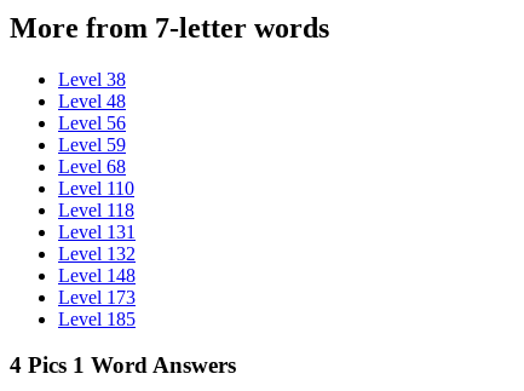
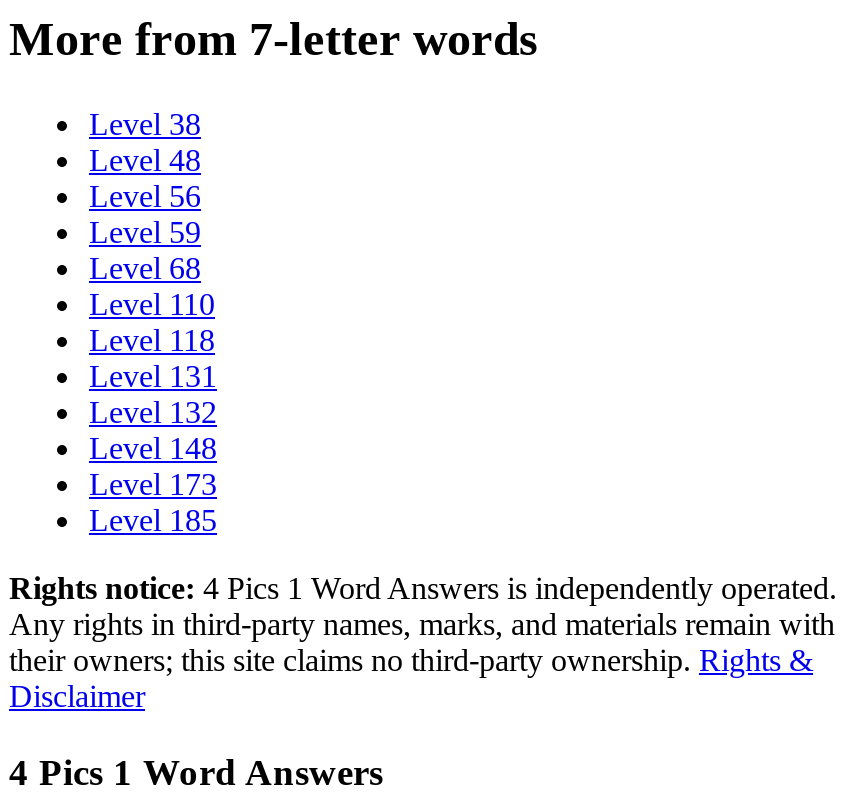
none -> [9,570,837,712] Rights notice: 4 Pics 1 Word Answers is independently operated. | Any rights in third-party names, marks, and materials remain with | their owners; this site claims no third-party ownership. Rights & | Disclaimer

